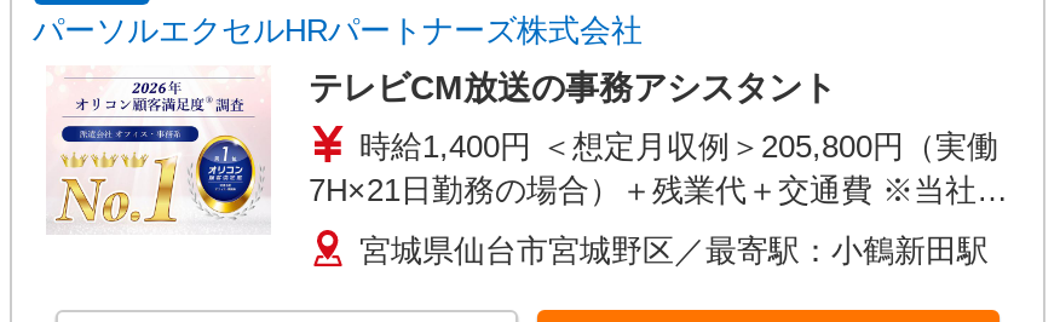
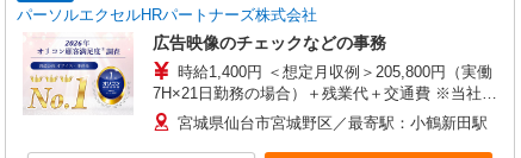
[309,68,836,107] テレビCM放送の事務アシスタント -> [152,33,386,52] 広告映像のチェックなどの事務

